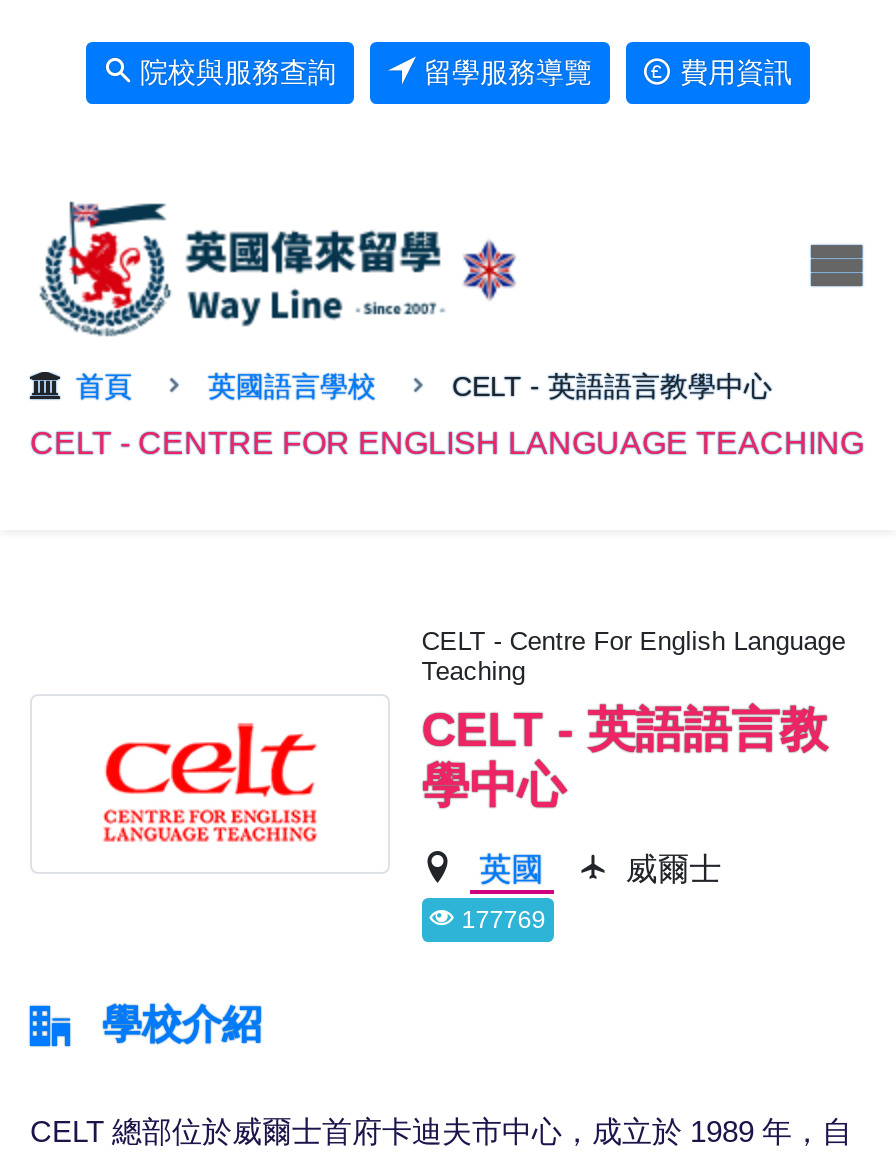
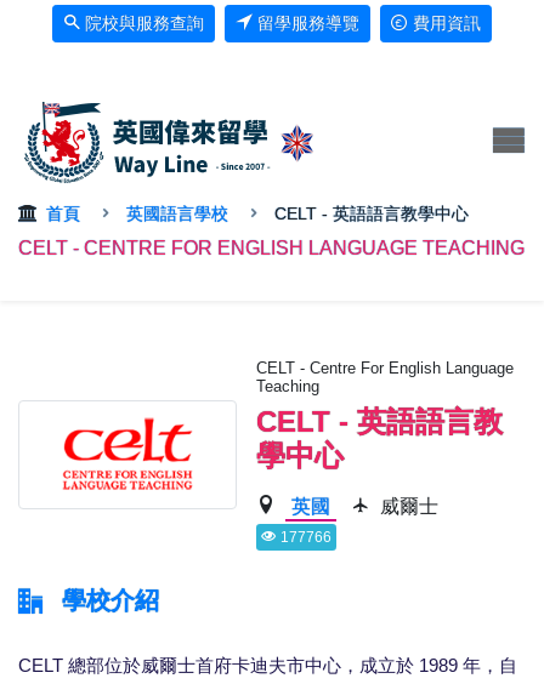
[461,906,545,934] 177769 -> [280,529,331,546] 177766

